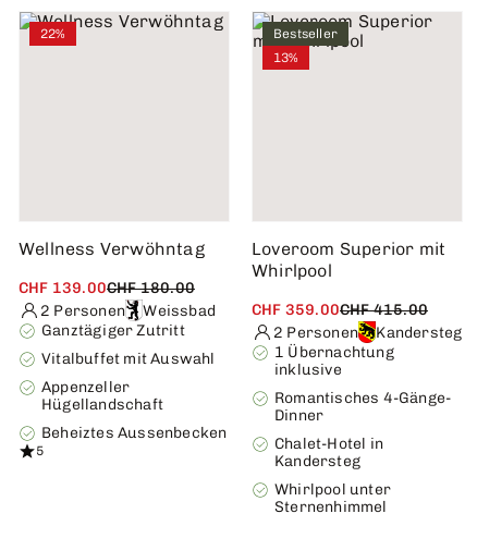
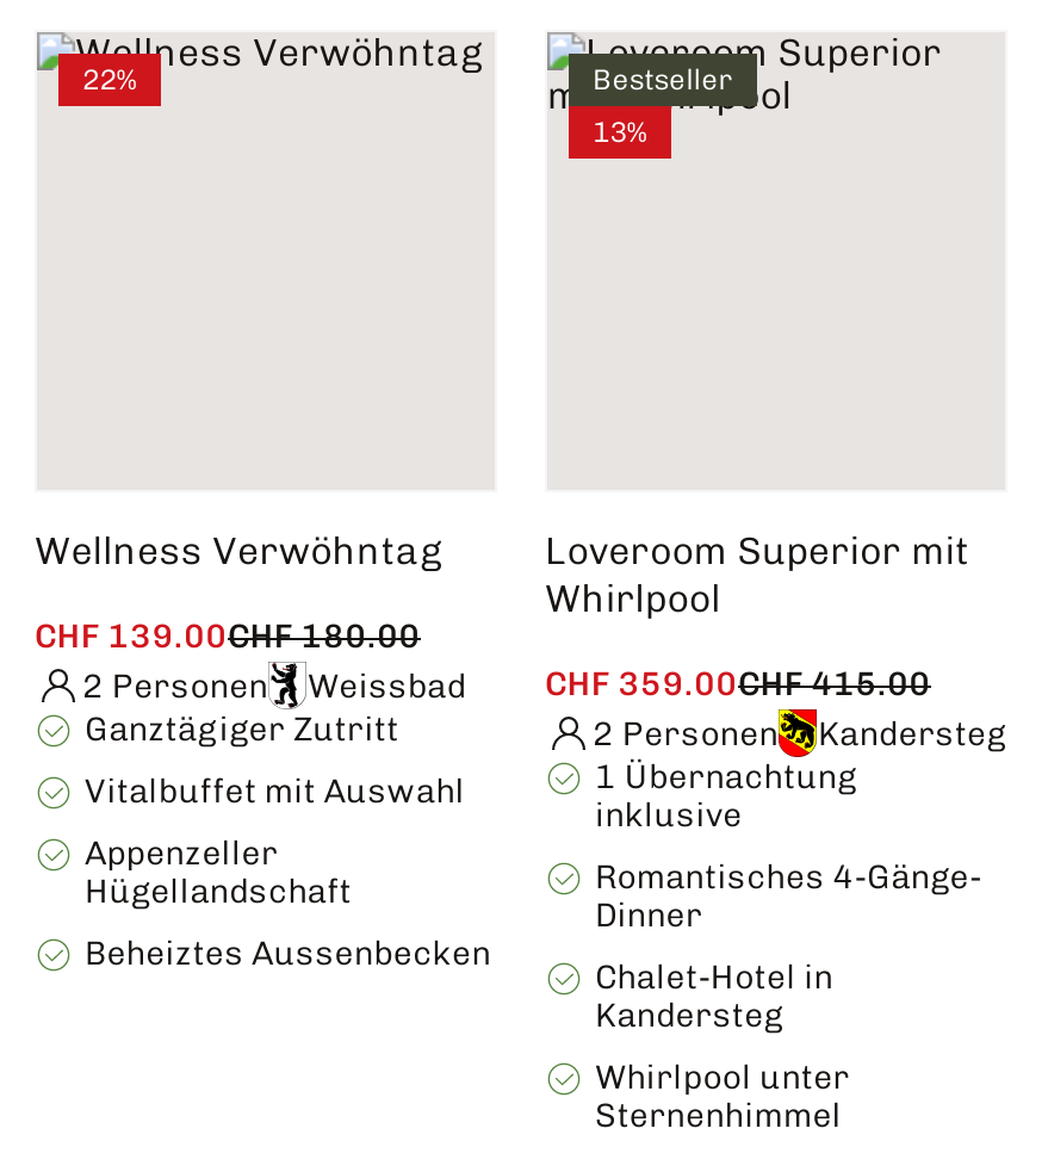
[36,443,44,458] 5 -> none

